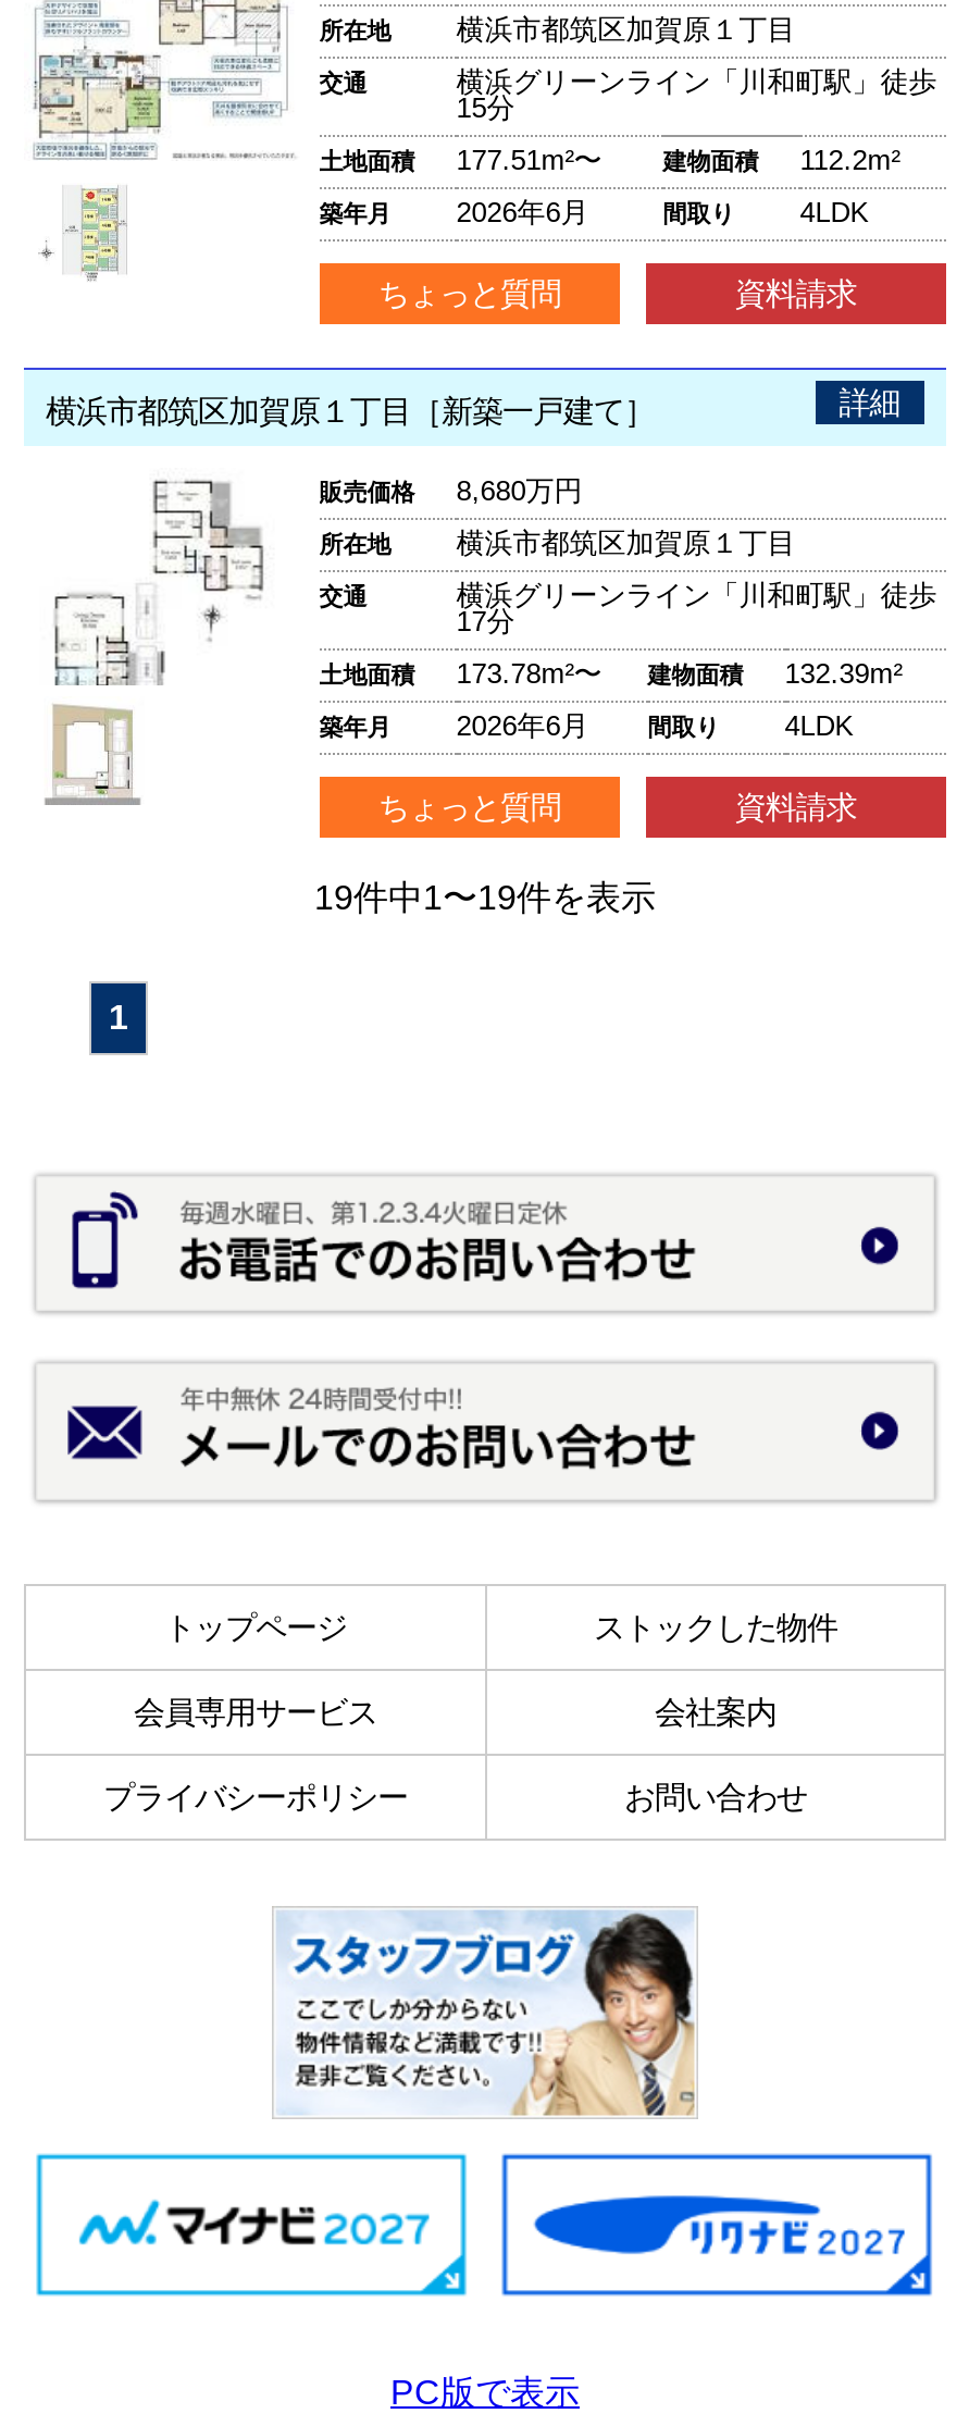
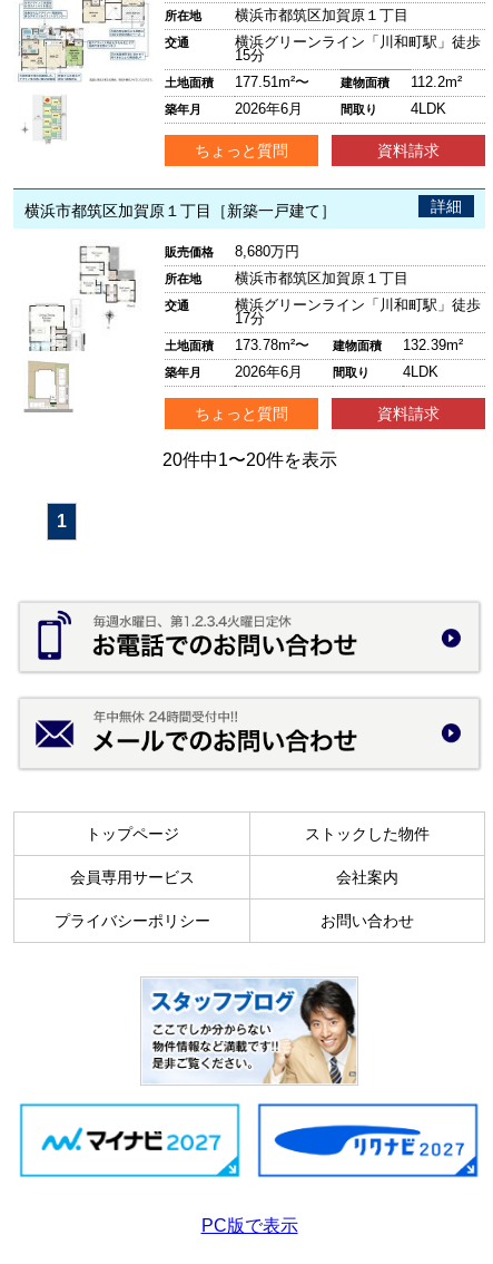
[314,878,656,915] 19件中1〜19件を表示 -> [162,450,337,469] 20件中1〜20件を表示

